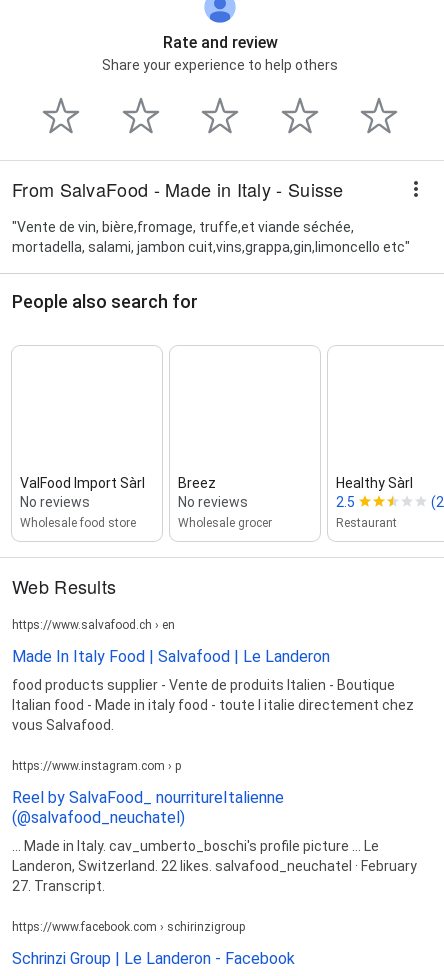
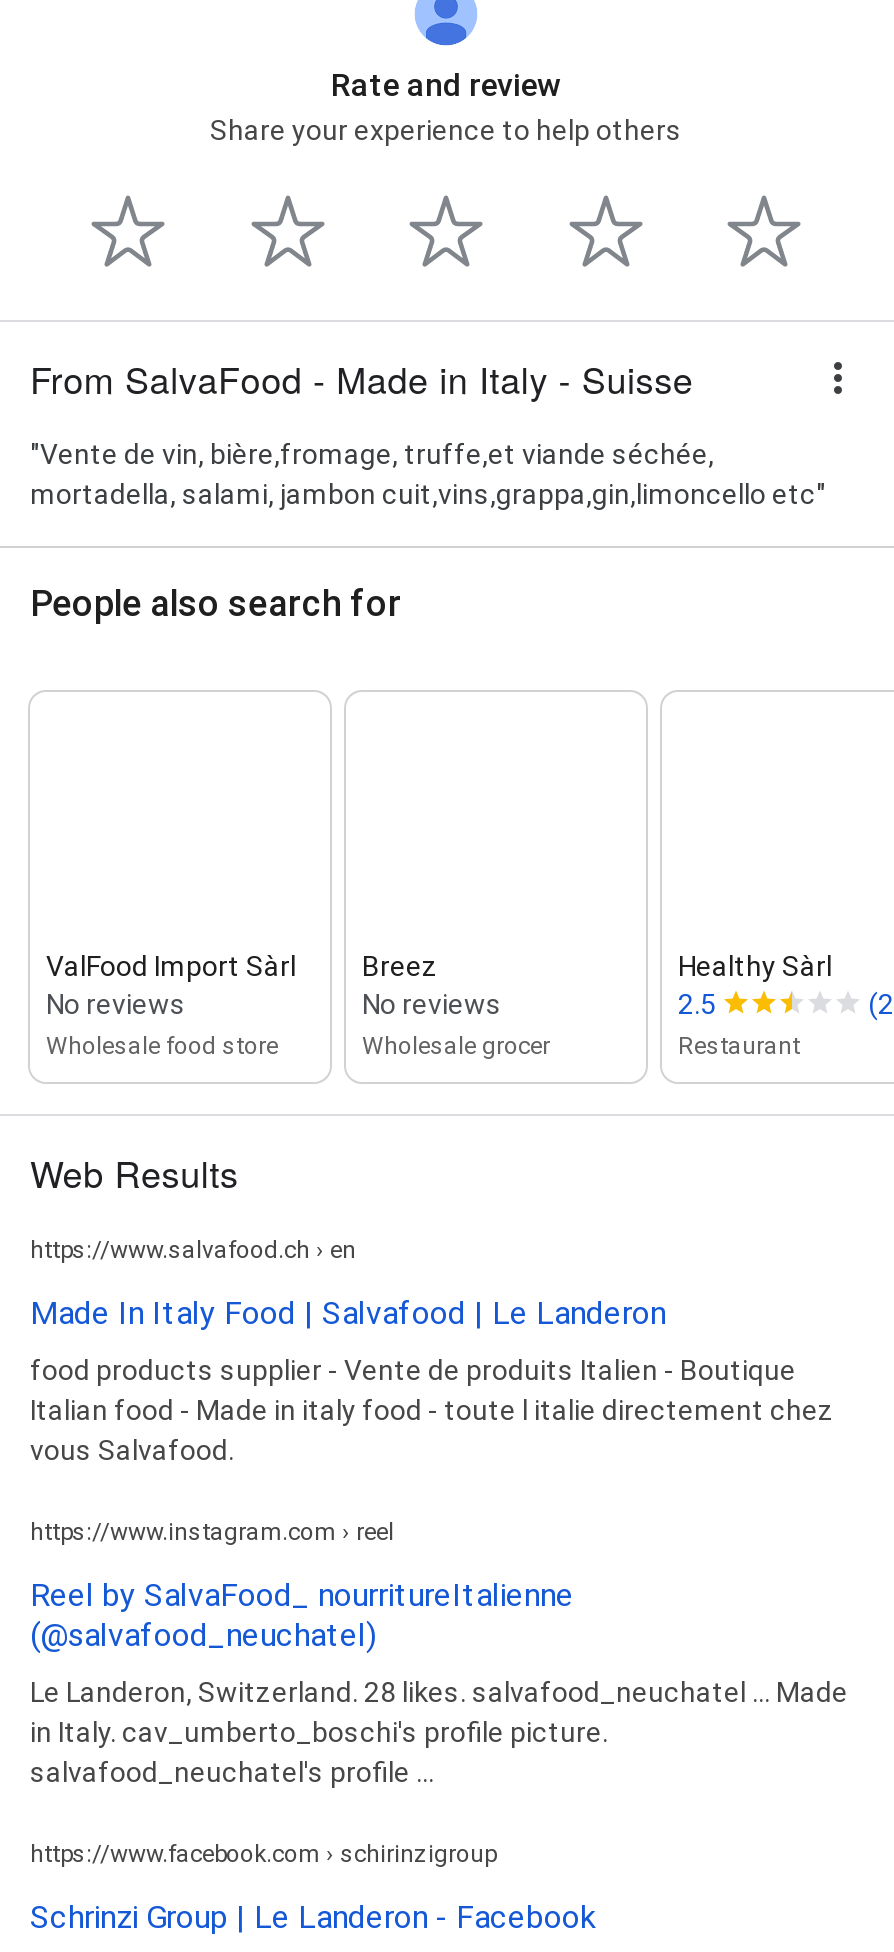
[12,759,181,773] https://www.instagram.com › p -> [30,1517,394,1545] https://www.instagram.com › reel
[12,838,417,894] ... Made in Italy. cav_umberto_boschi's profile picture ... Le | Landeron, Switzerland. 22 likes. salvafood_neuchatel · February | 27. Transcript. -> [30,1675,848,1787] Le Landeron, Switzerland. 28 likes. salvafood_neuchatel ... Made | in Italy. cav_umberto_boschi's profile picture. | salvafood_neuchatel's profile ...

